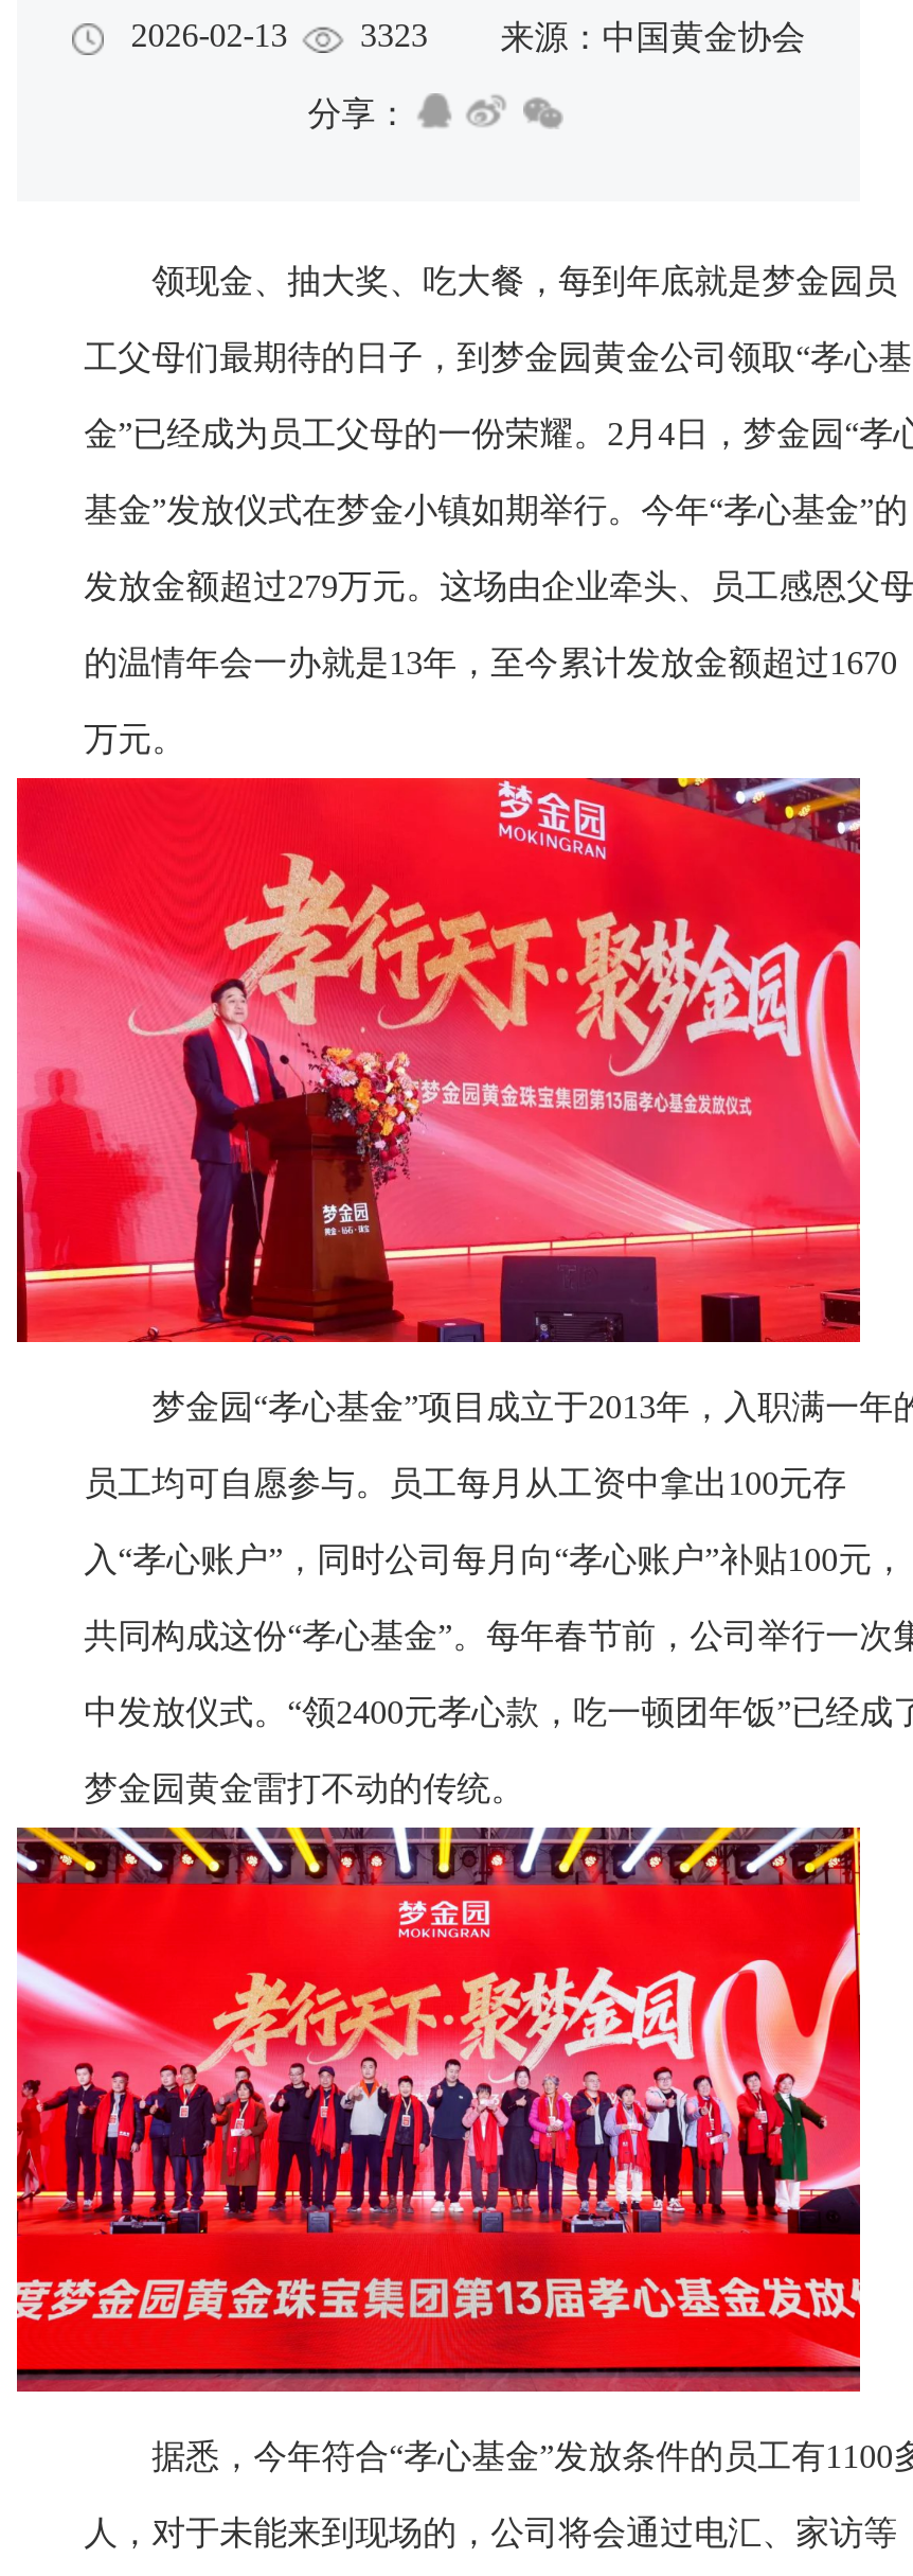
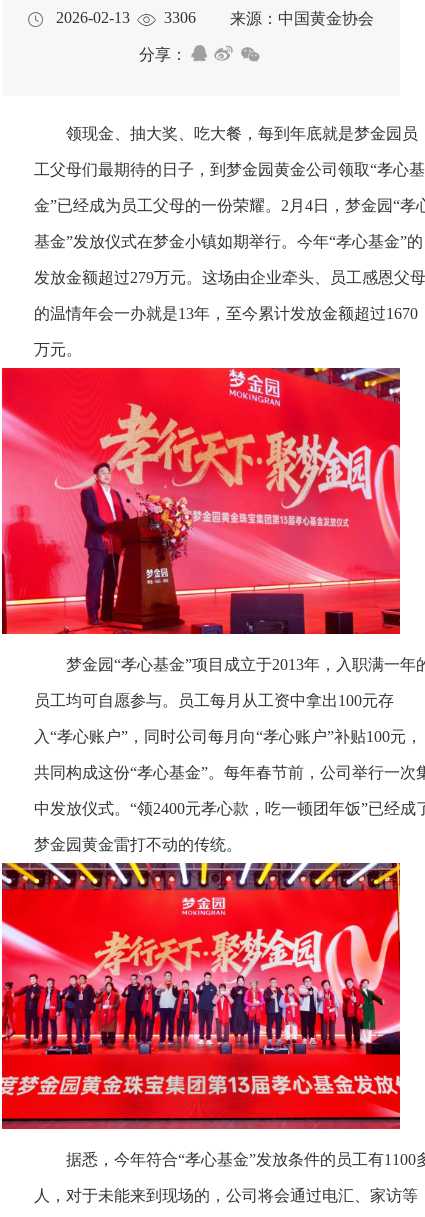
[360,17,428,53] 3323 -> [164,9,196,26] 3306

